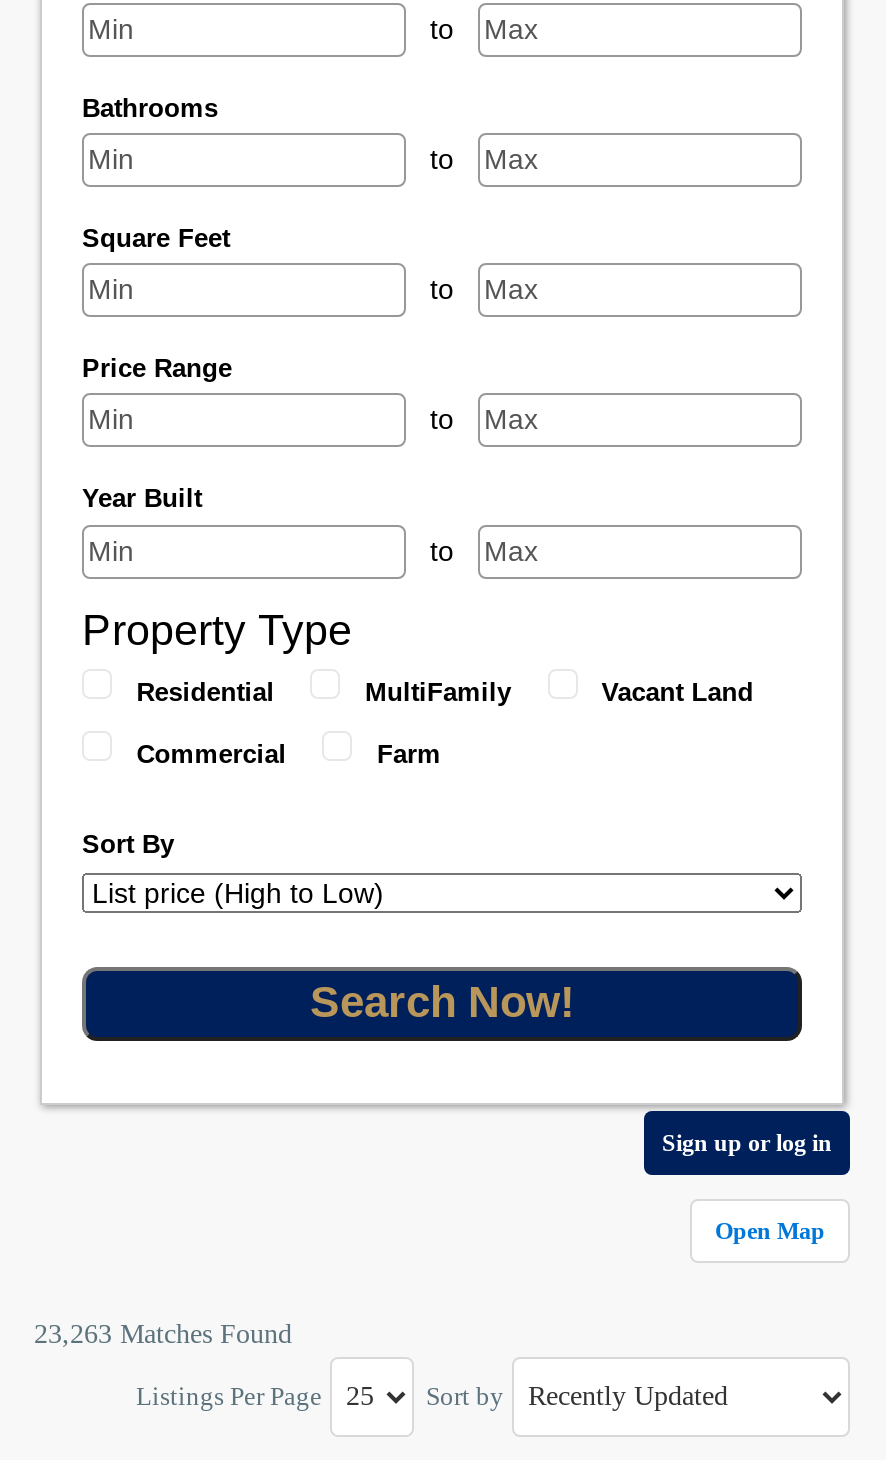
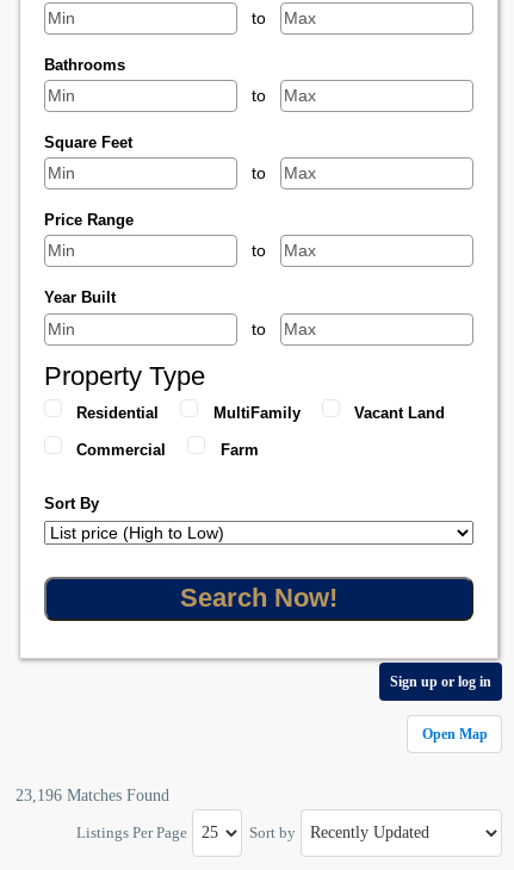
[34,1318,292,1348] 23,263 Matches Found -> [16,786,169,804] 23,196 Matches Found

